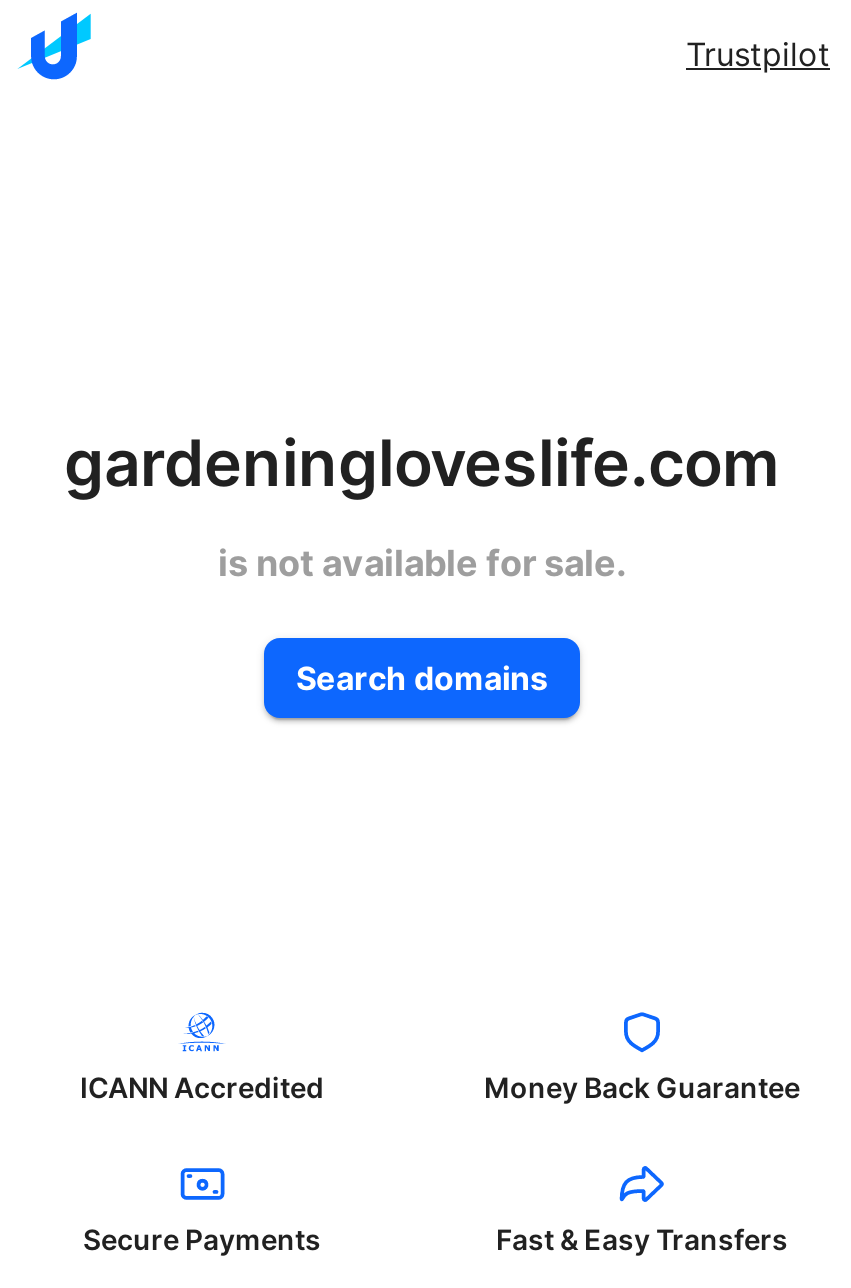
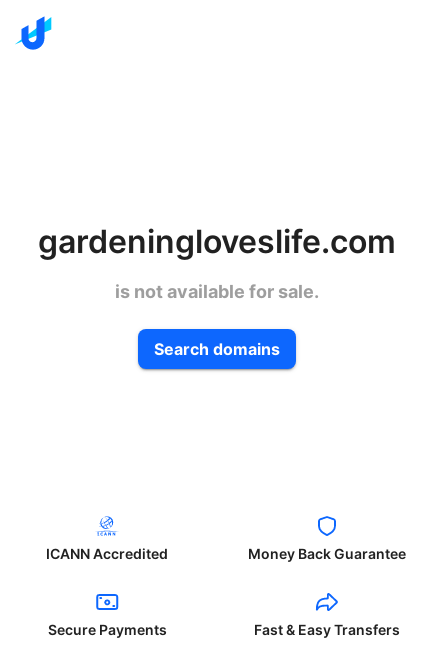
[686,34,830,74] Trustpilot -> none

